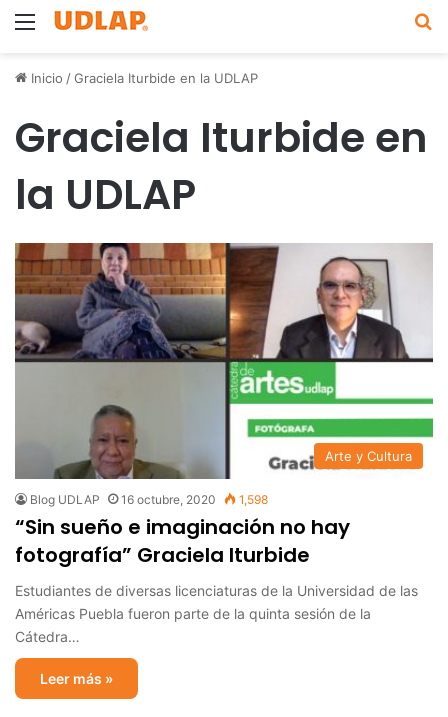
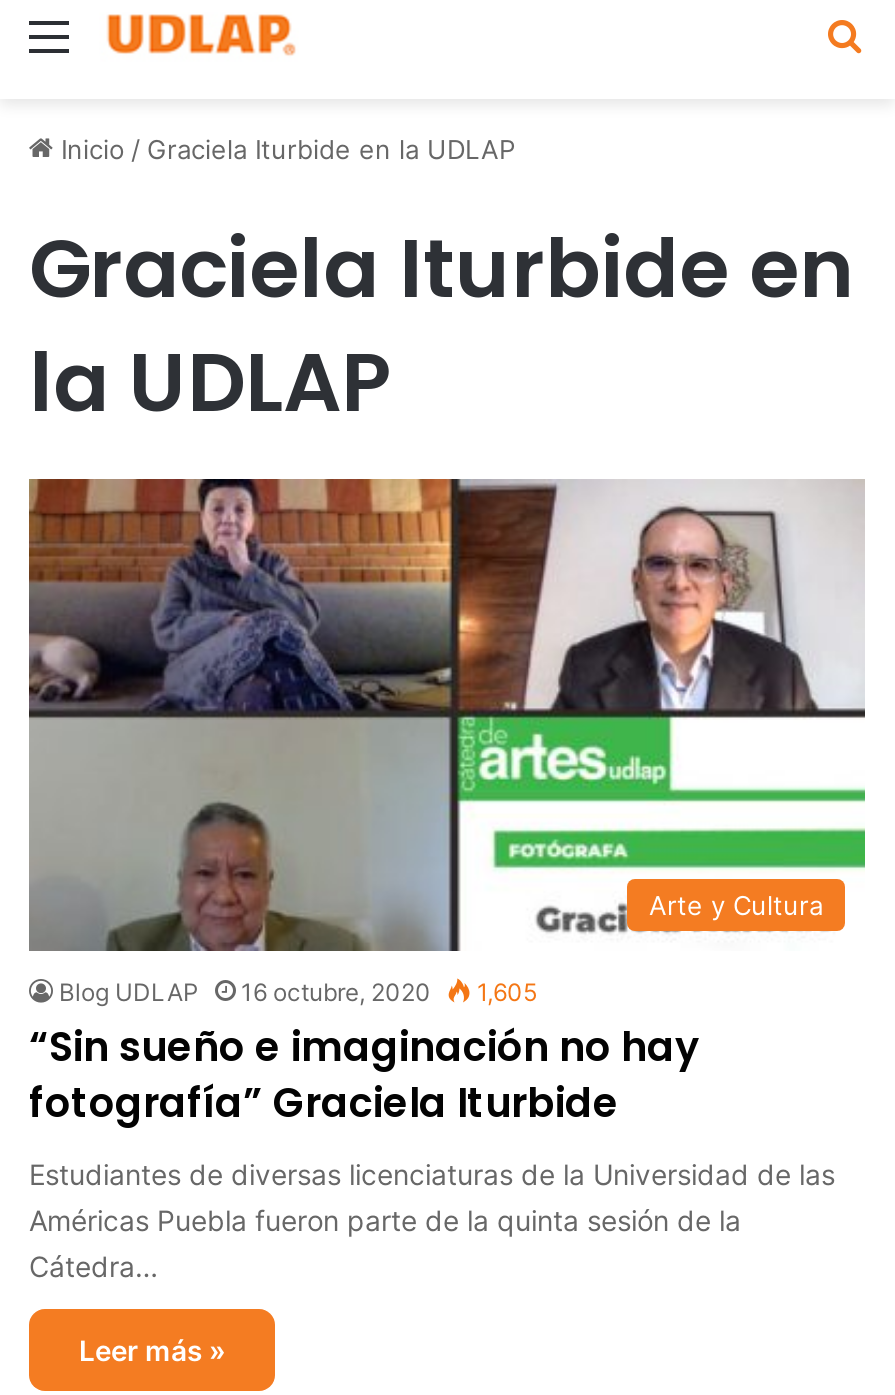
[30,492,268,507] Blog UDLAP 16 octubre, 2020 1,598 -> [59,977,537,1007] Blog UDLAP 16 octubre, 2020 1,605

